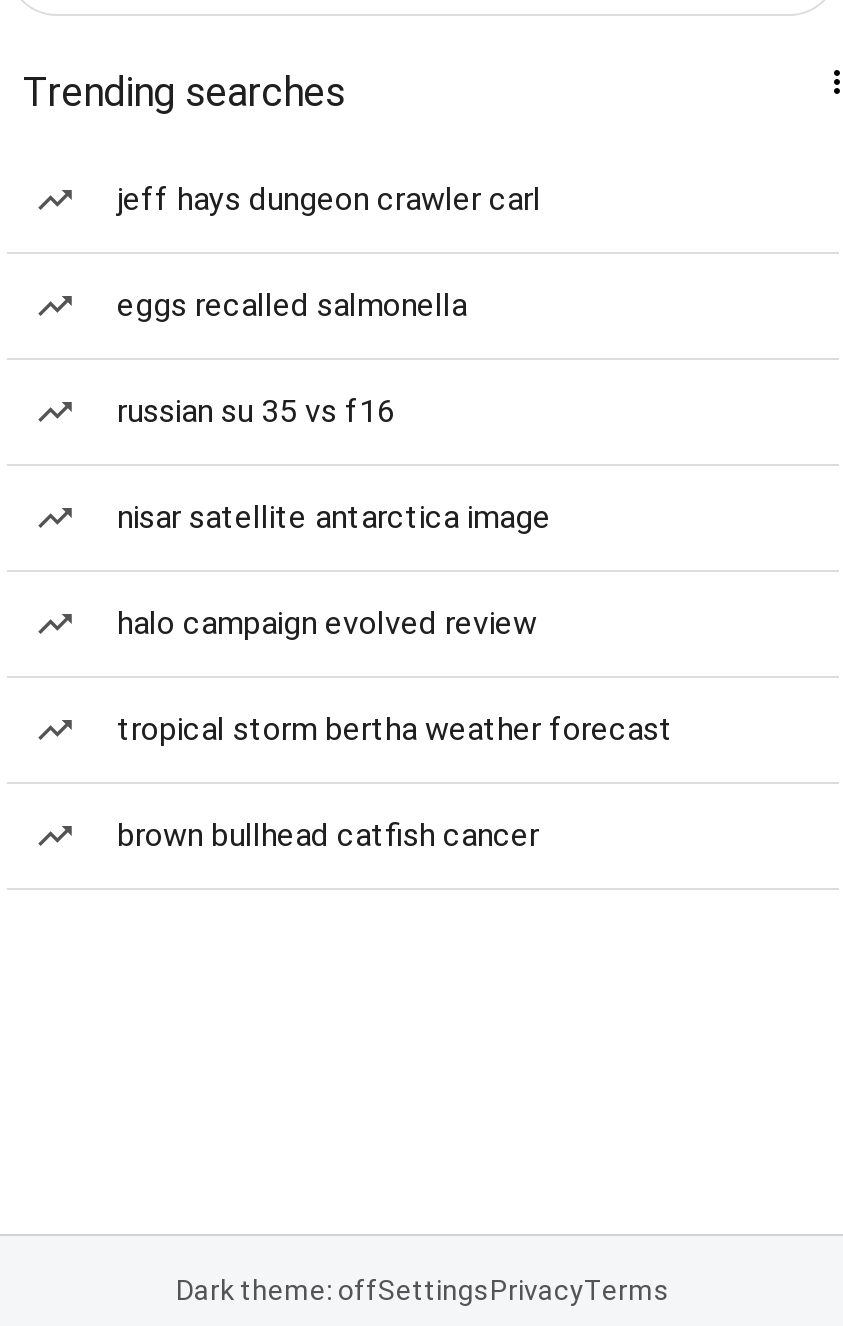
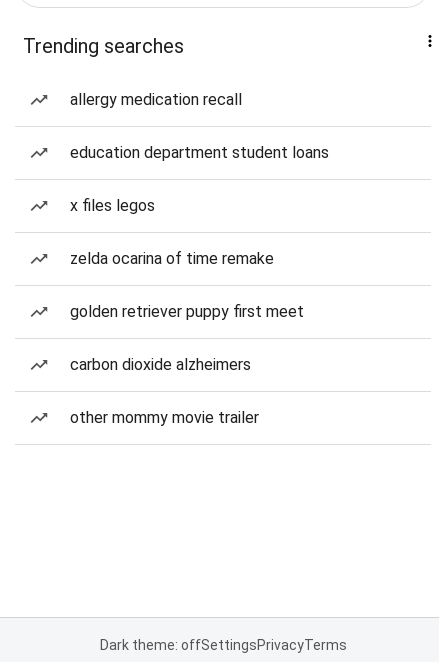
[117,180,541,218] jeff hays dungeon crawler carl -> [70,90,242,109] allergy medication recall
[117,286,467,324] eggs recalled salmonella -> [70,143,329,162] education department student loans
[117,392,395,430] russian su 35 vs f16 -> [70,196,155,215] x files legos
[117,498,551,536] nisar satellite antarctica image -> [70,249,274,268] zelda ocarina of time remake
[117,604,537,642] halo campaign evolved review -> [70,302,304,321] golden retriever puppy first meet
[117,710,673,748] tropical storm bertha weather forecast -> [70,355,251,374] carbon dioxide alzheimers
[117,816,539,854] brown bullhead catfish cancer -> [70,408,259,427] other mommy movie trailer

